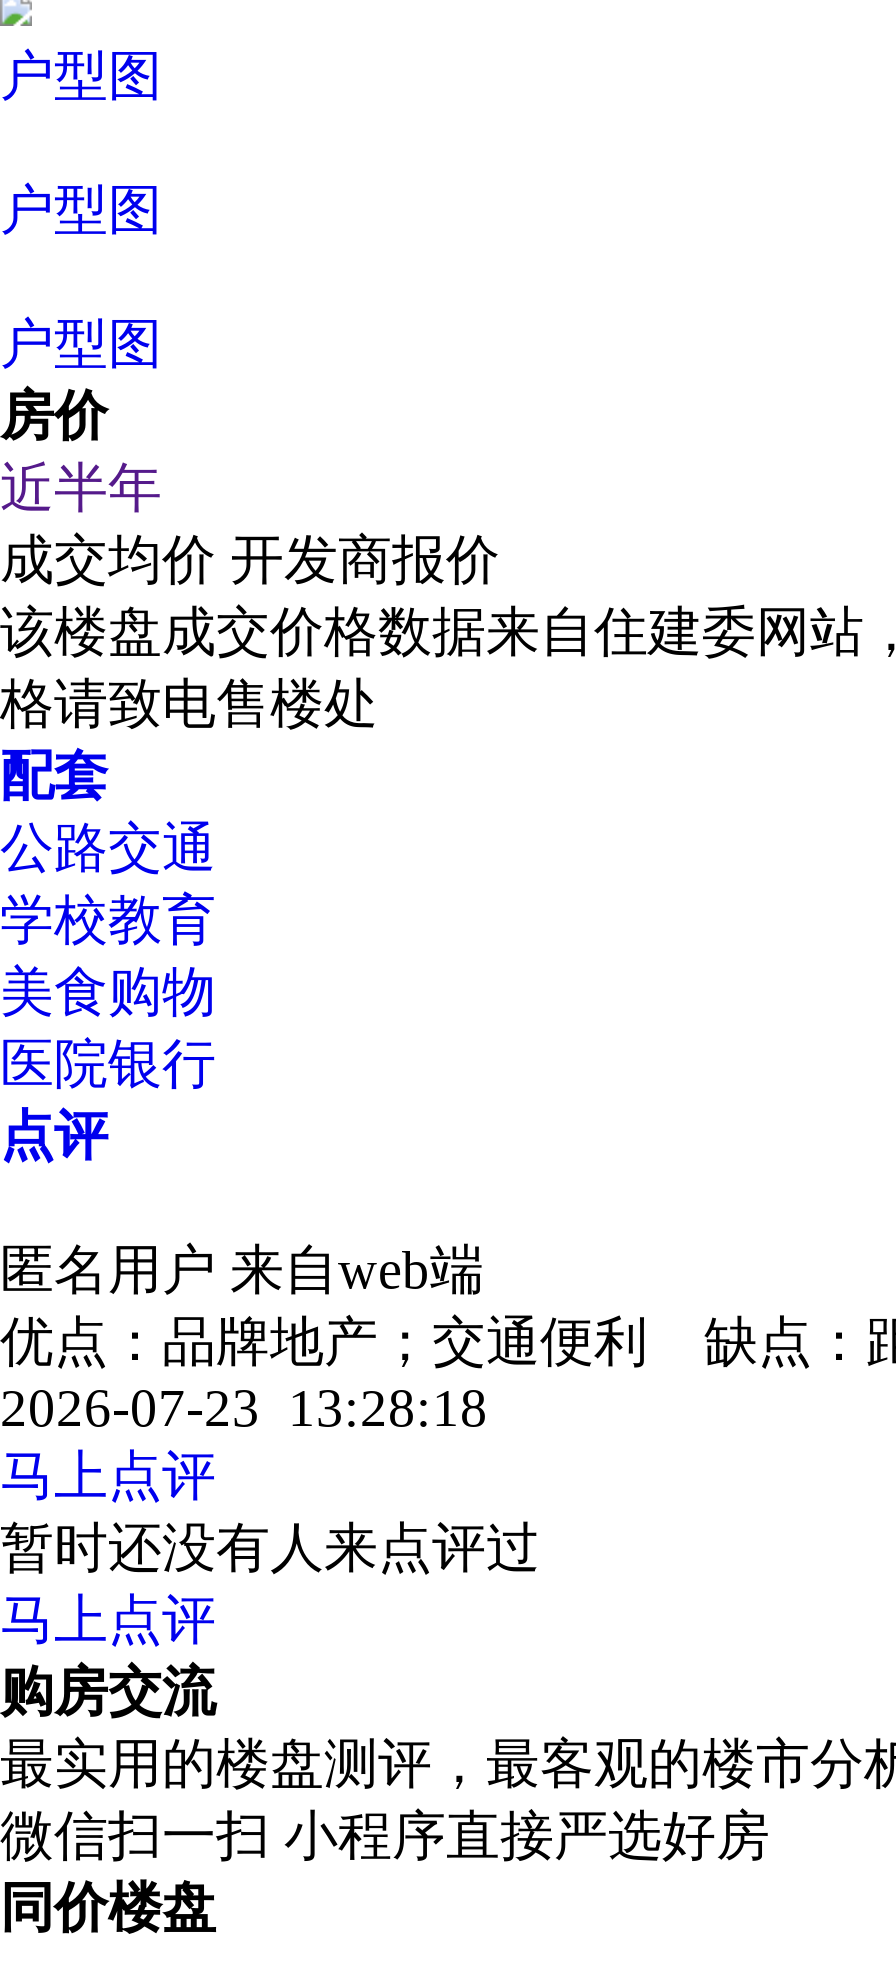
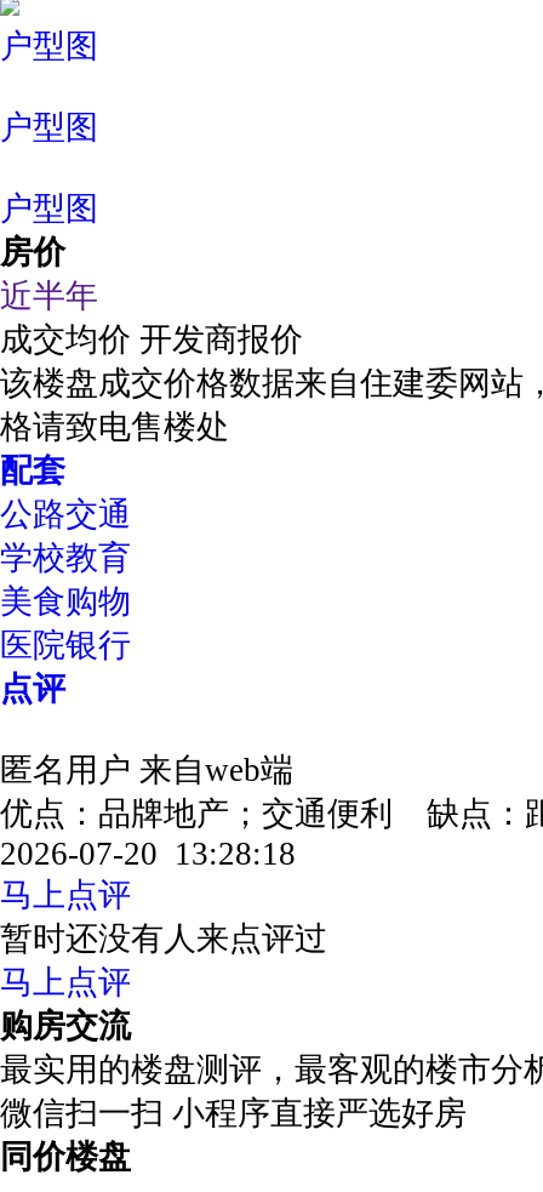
[0,1378,488,1438] 2026-07-23 13:28:18 -> [0,835,296,872] 2026-07-20 13:28:18

